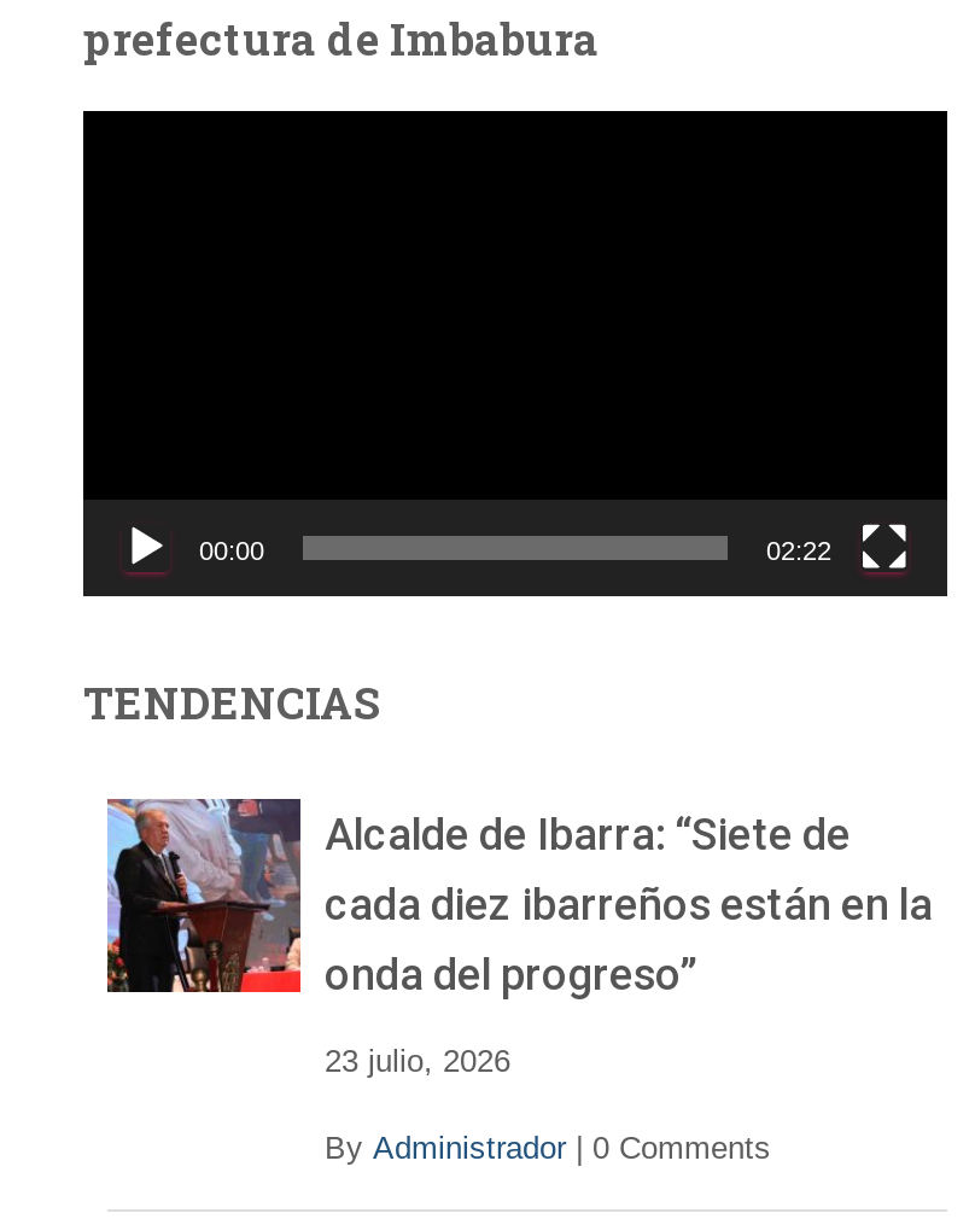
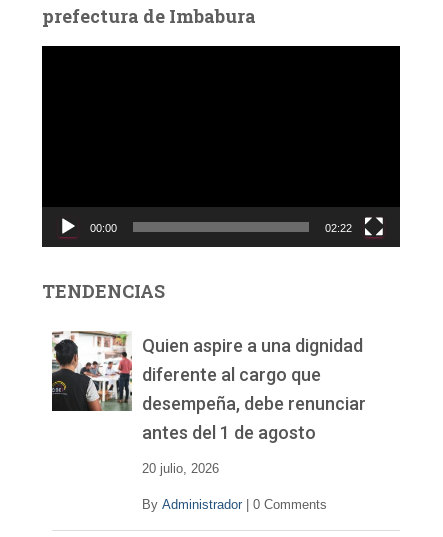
[107,797,933,1000] [image] | Alcalde de Ibarra: “Siete de | cada diez ibarreños están en la | onda del progreso” -> [51,331,366,443] [image] | Quien aspire a una dignidad | diferente al cargo que | desempeña, debe renunciar | antes del 1 de agosto
[325,1044,510,1080] 23 julio, 2026 -> [142,461,219,476] 20 julio, 2026

